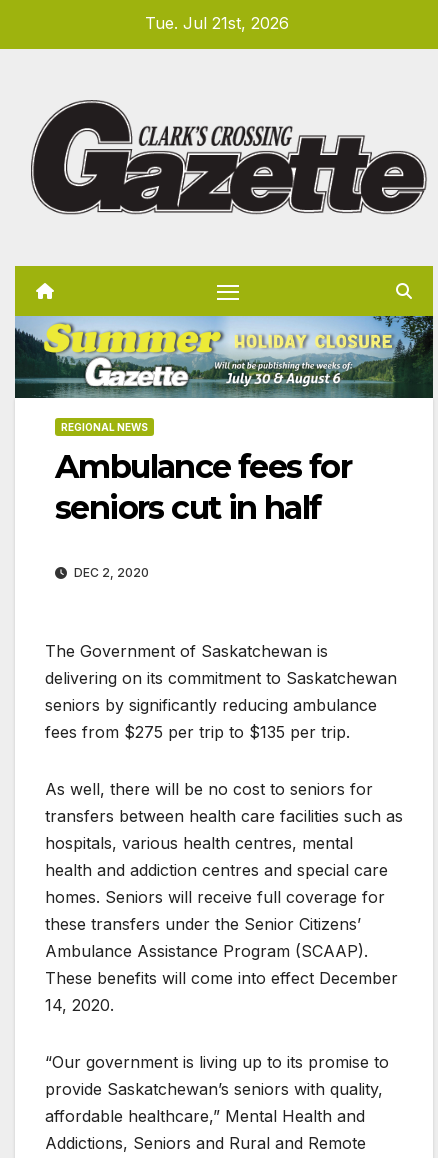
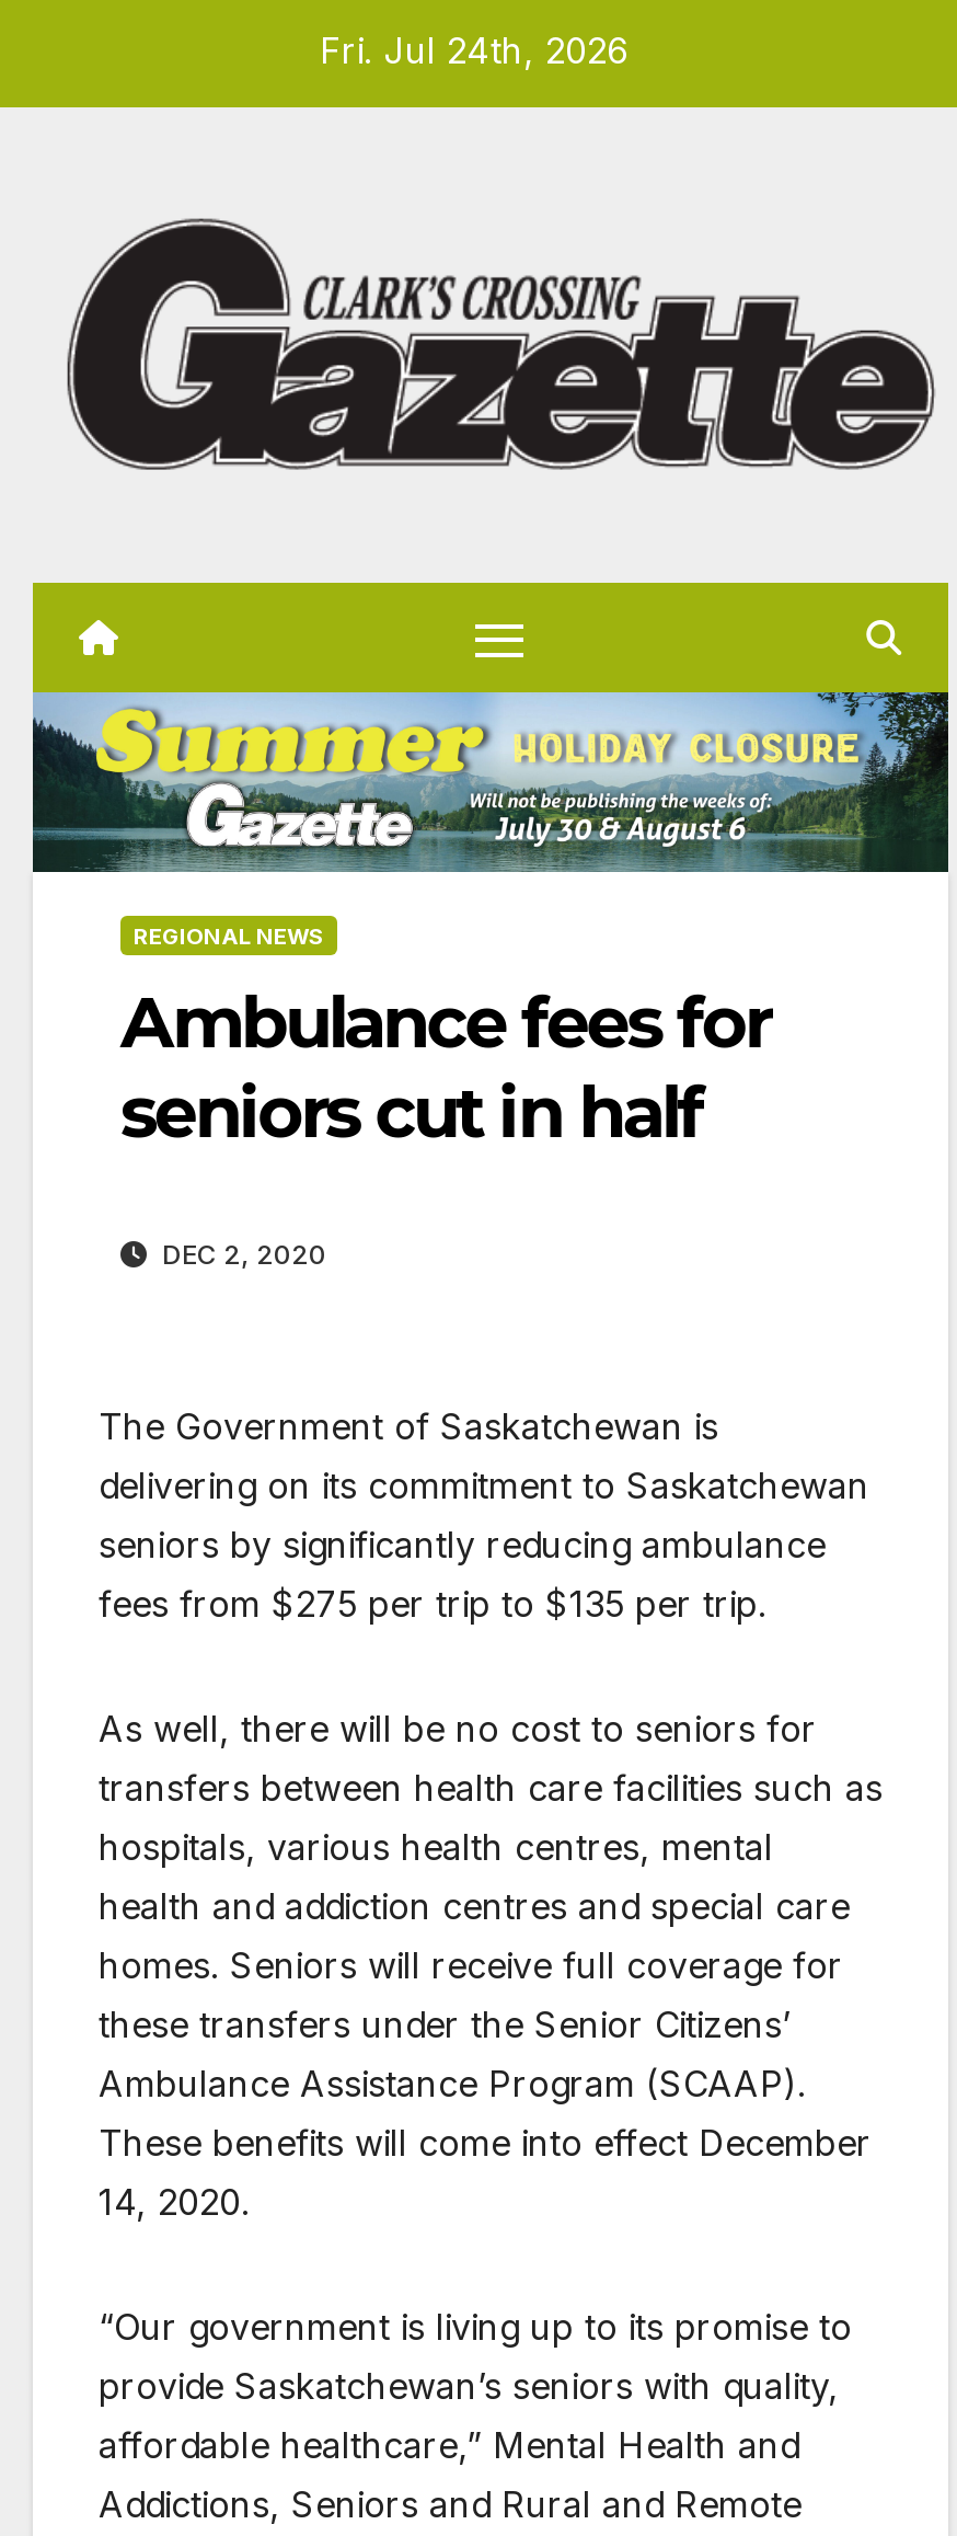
[144,13,288,33] Tue. Jul 21st, 2026 -> [320,28,629,72] Fri. Jul 24th, 2026

